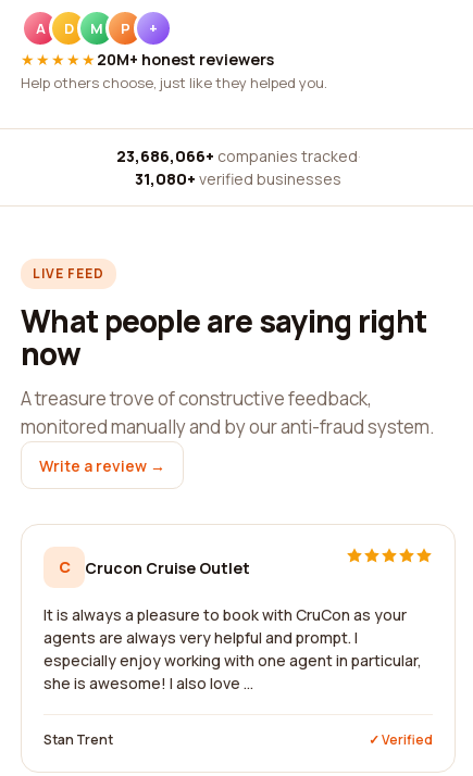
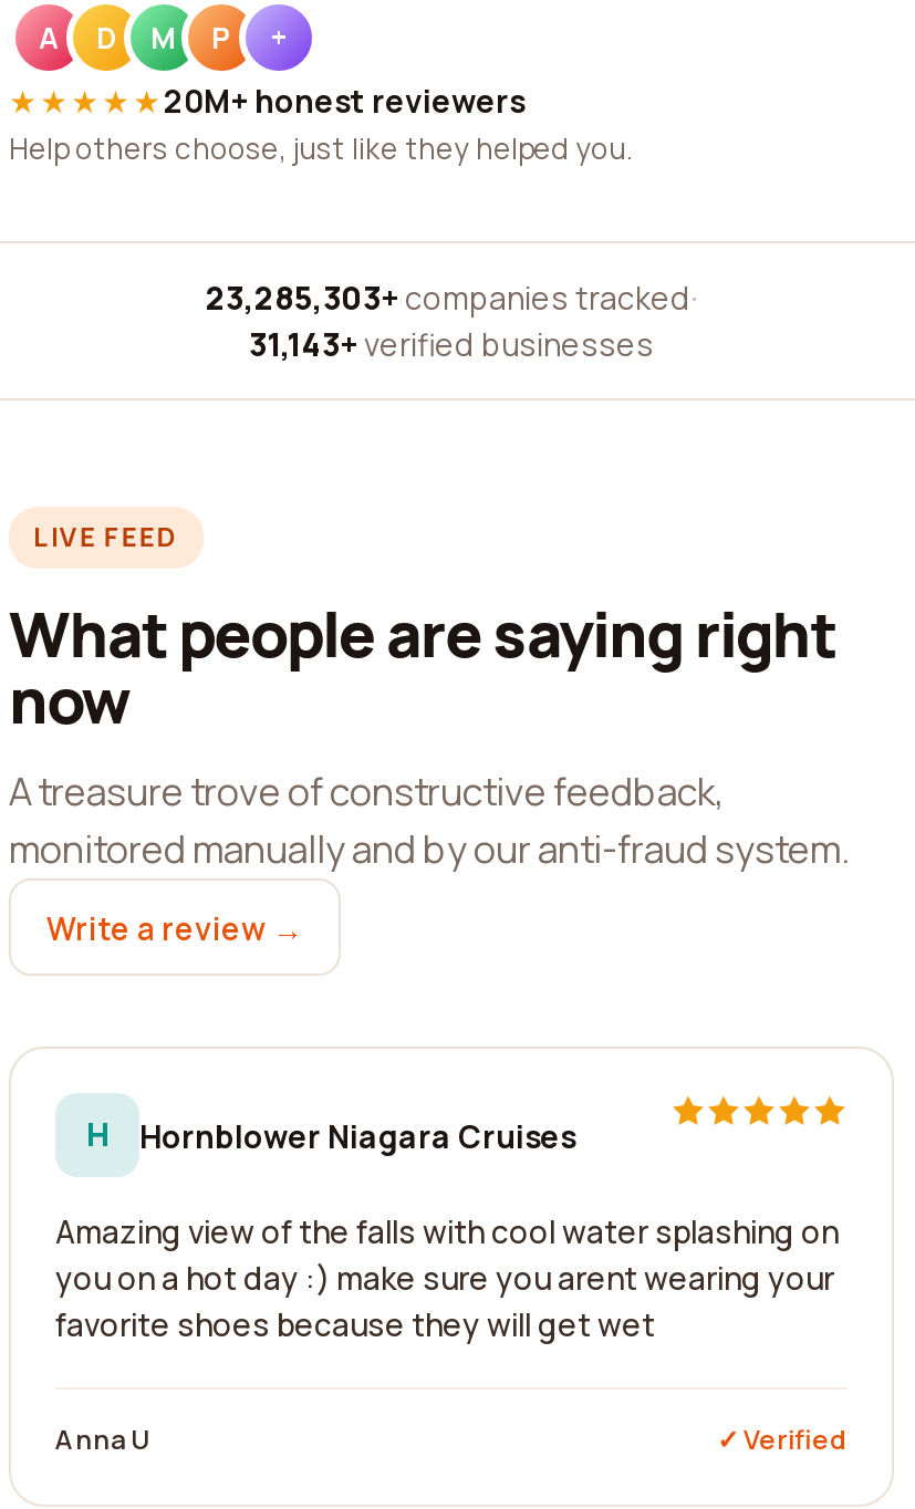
[116,146,360,166] 23,686,066+ companies tracked · -> [206,277,697,319] 23,285,303+ companies tracked ·
[135,168,341,189] 31,080+ verified businesses -> [249,323,654,365] 31,143+ verified businesses
[58,556,250,578] C | Crucon Cruise Outlet -> [86,1113,575,1156] H | Hornblower Niagara Cruises
[43,604,422,693] It is always a pleasure to book with CruCon as your | agents are always very helpful and prompt. I | especially enjoy working with one agent in particular, | she is awesome! I also love ... -> [55,1210,839,1345] Amazing view of the falls with cool water splashing on | you on a hot day :) make sure you arent wearing your | favorite shoes because they will get wet
[43,730,113,749] Stan Trent -> [55,1420,150,1458] Anna U

